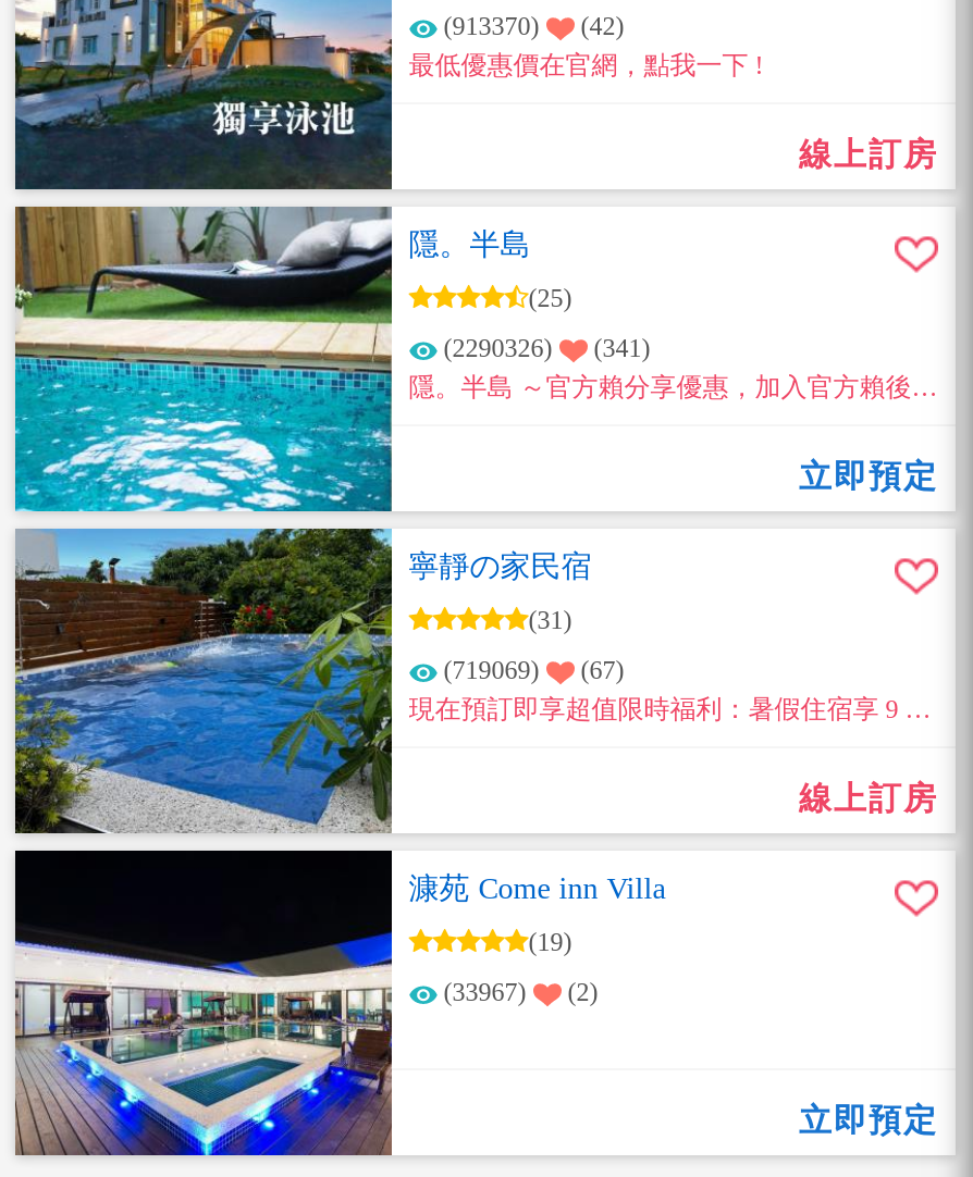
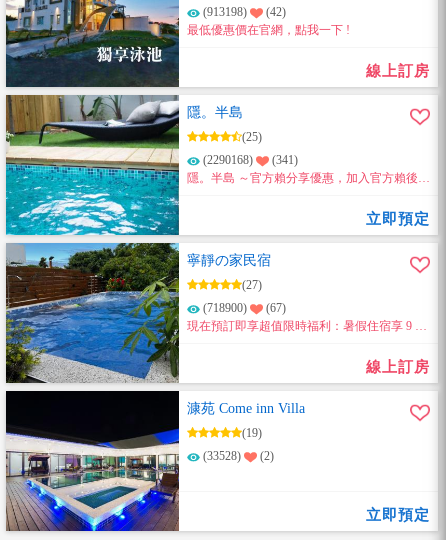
[444,11,624,42] (913370) (42) -> [203,5,286,19] (913198) (42)
[444,333,650,364] (2290326) (341) -> [203,153,298,167] (2290168) (341)
[529,605,572,635] (31) -> [242,278,262,292] (27)
[444,655,624,686] (719069) (67) -> [203,301,286,315] (718900) (67)
[444,977,598,1008] (33967) (2) -> [203,449,274,463] (33528) (2)

